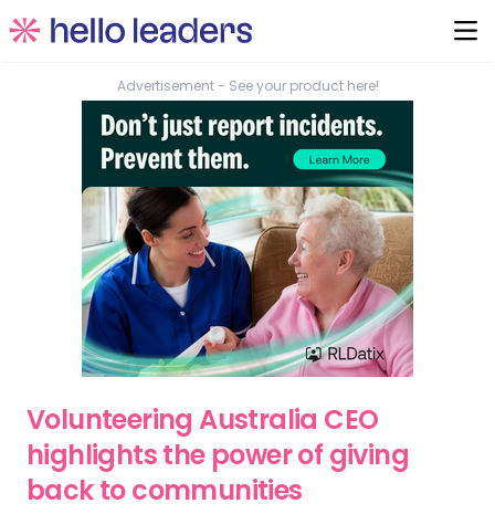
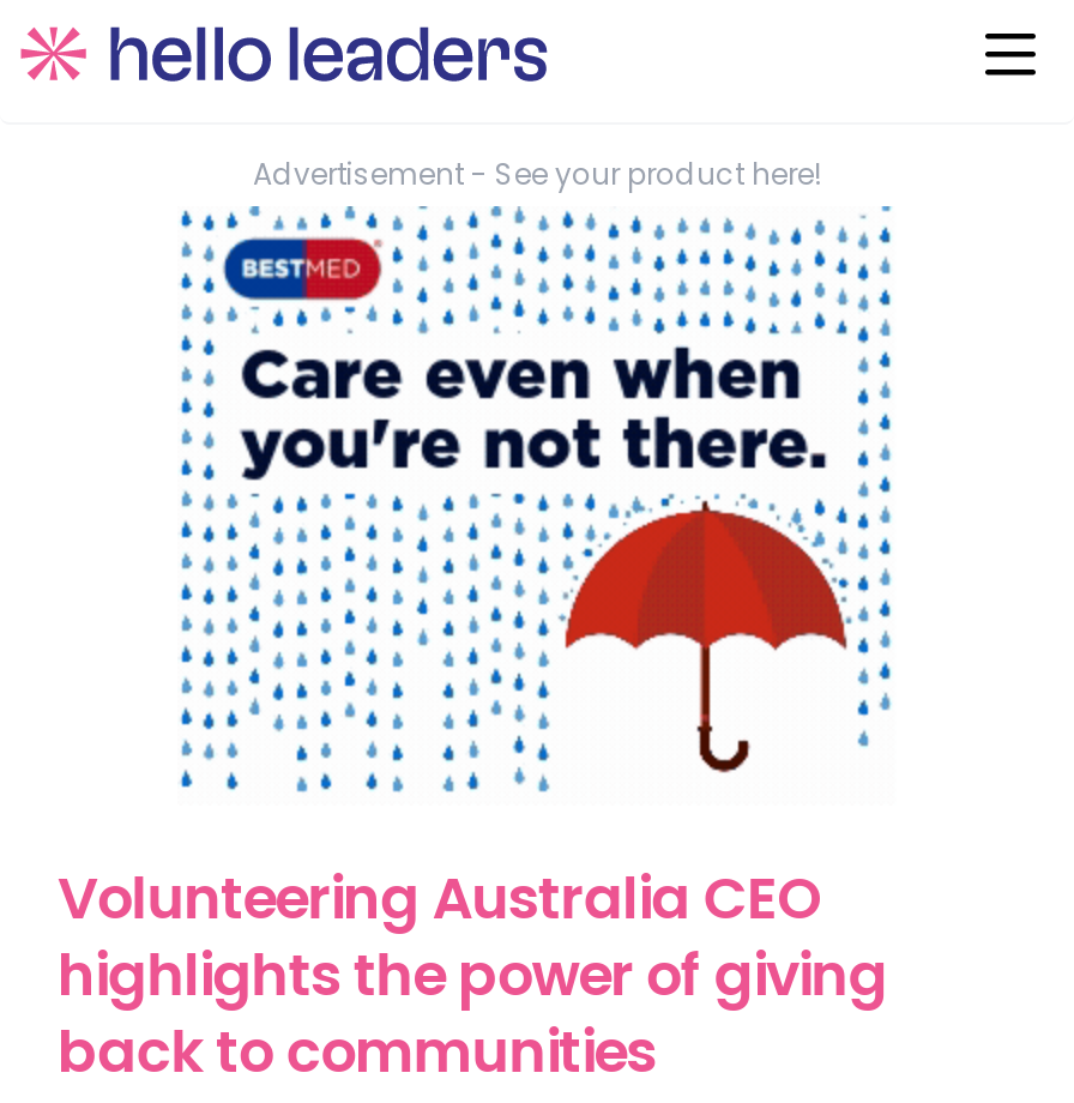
[81,99,414,378] [image] -> [177,206,897,806] [image]

